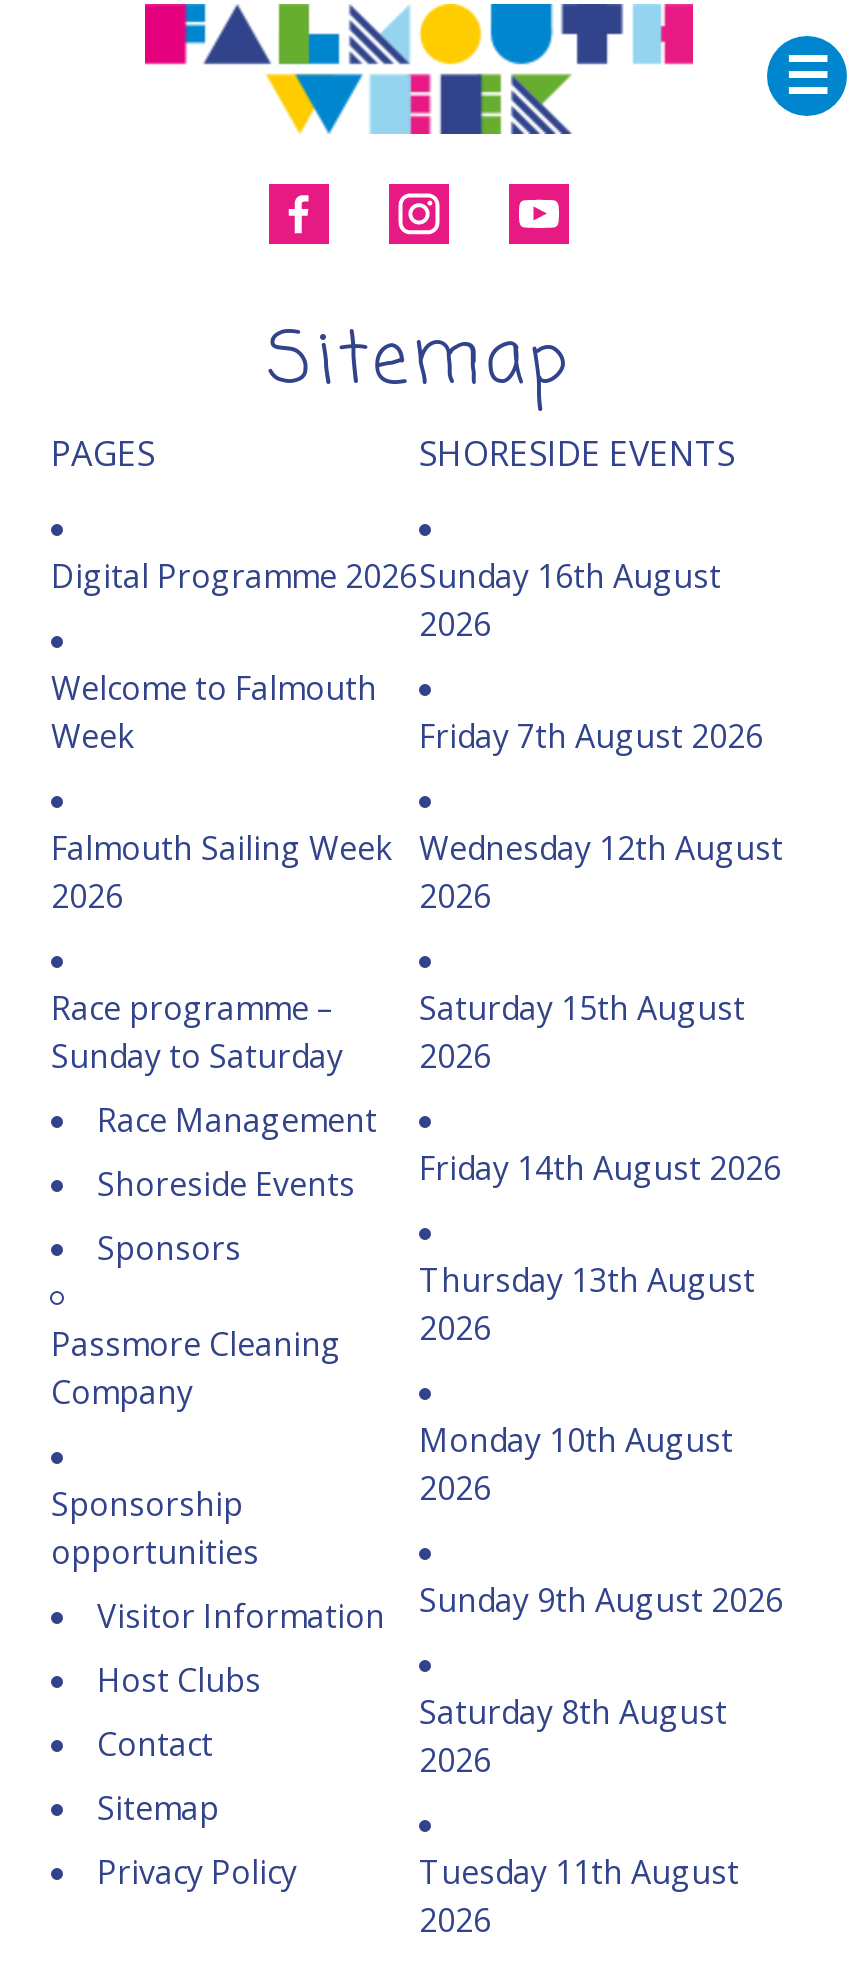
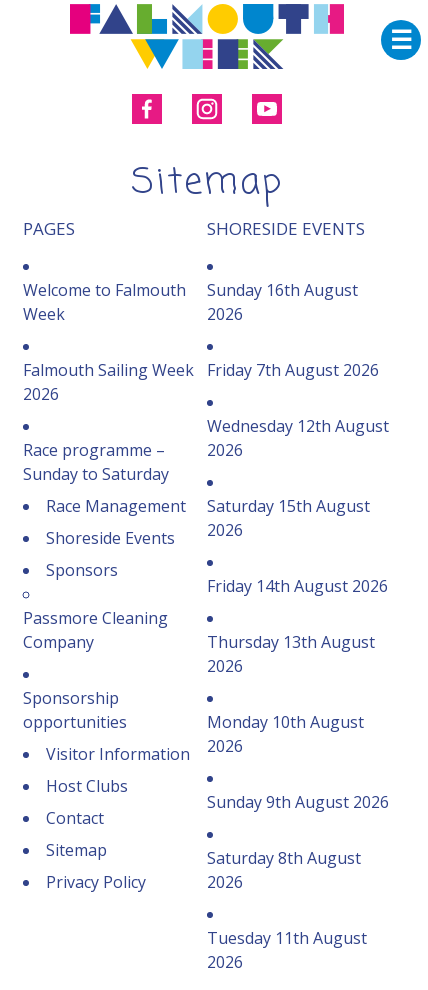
[51,554,417,598] Digital Programme 2026 -> none
moved [51,666,393,1894] -> [23,279,194,893]: Welcome to Falmouth | Week | Falmouth Sailing Week | ... | Sitemap | Privacy Policy

